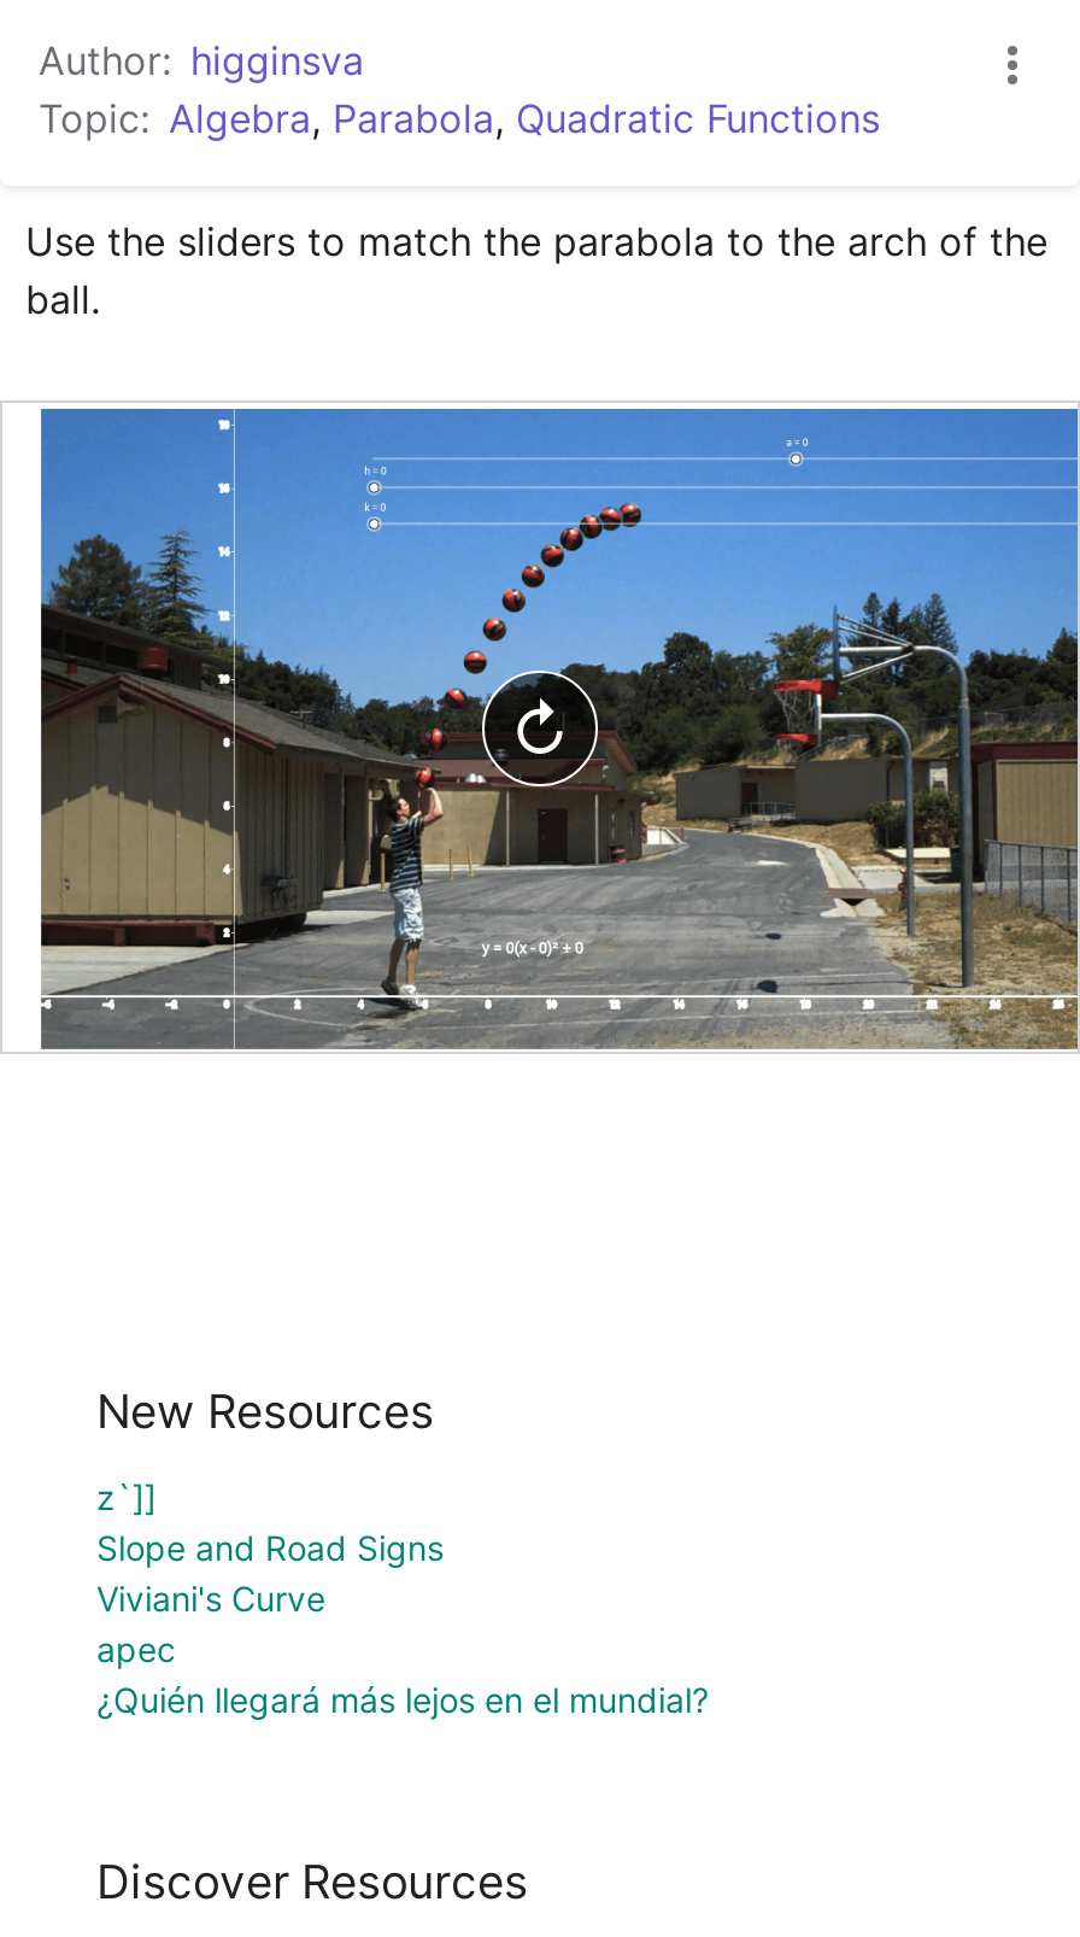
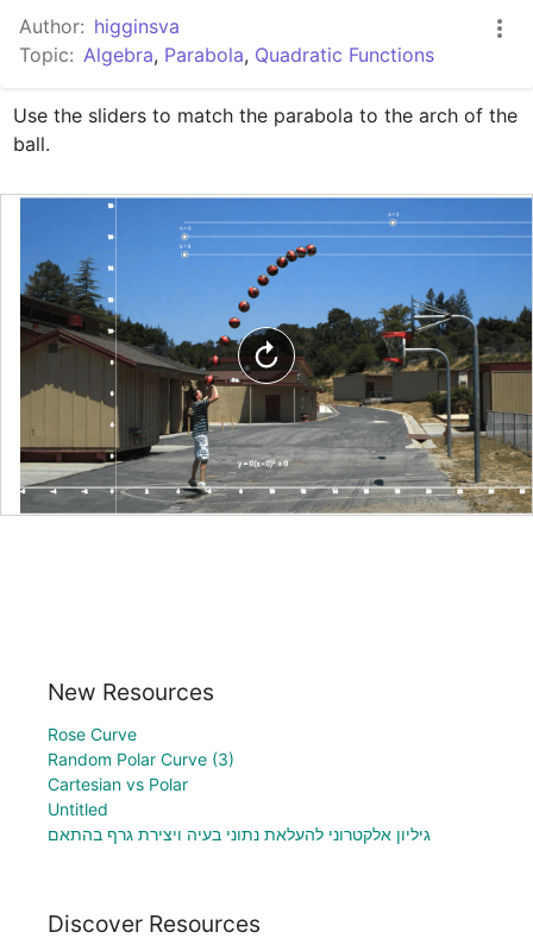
[96,1476,709,1719] z`]] | Slope and Road Signs | Viviani's Curve | apec | ¿Quién llegará más lejos en el mundial? -> [48,724,431,844] Rose Curve | Random Polar Curve (3) | Cartesian vs Polar | Untitled | גיליון אלקטרוני להעלאת נתוני בעיה ויצירת גרף בהתאם

